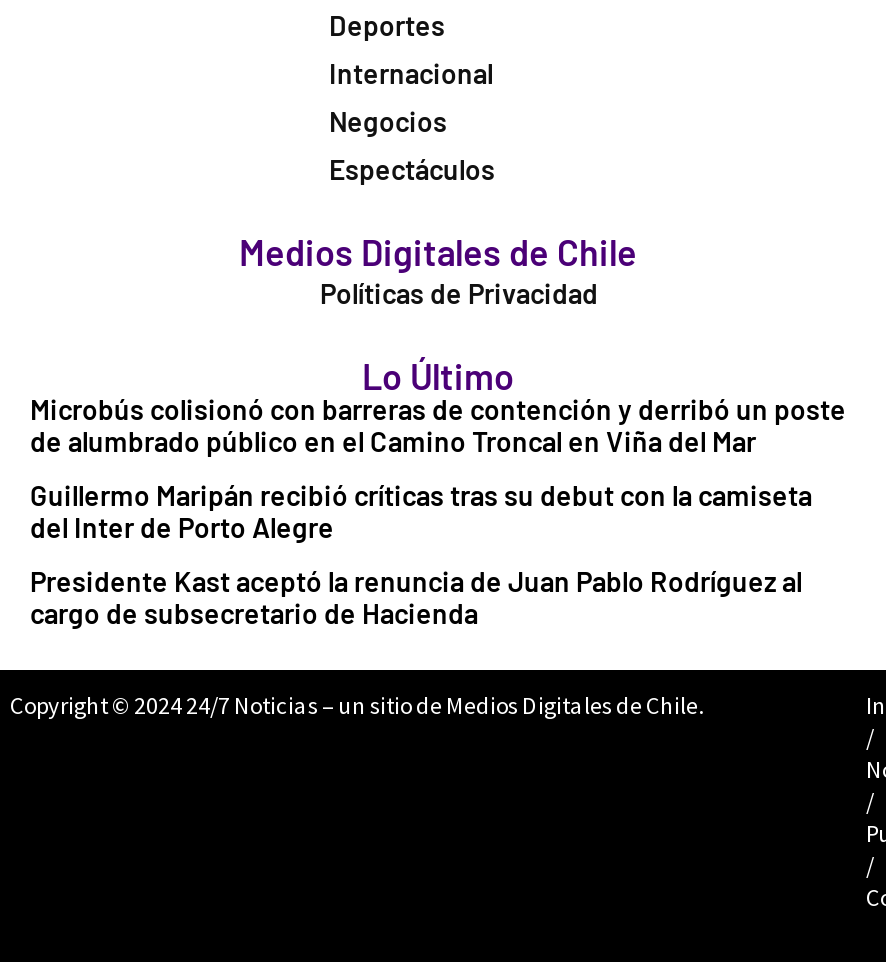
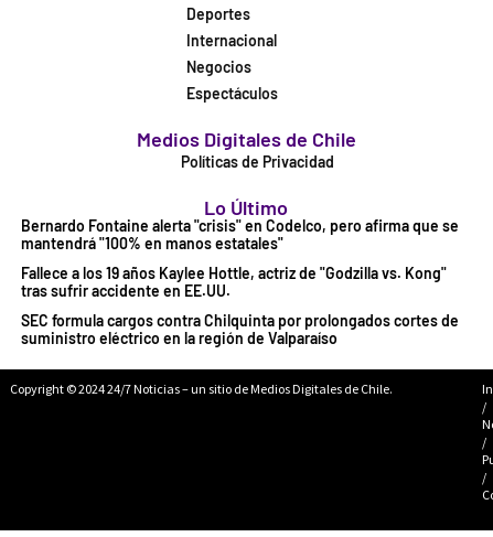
[30,392,846,458] Microbús colisionó con barreras de contención y derribó un poste | de alumbrado público en el Camino Troncal en Viña del Mar -> [21,216,459,252] Bernardo Fontaine alerta "crisis" en Codelco, pero afirma que se | mantendrá "100% en manos estatales"
[30,478,812,544] Guillermo Maripán recibió críticas tras su debut con la camiseta | del Inter de Porto Alegre -> [21,263,447,300] Fallece a los 19 años Kaylee Hottle, actriz de "Godzilla vs. Kong" | tras sufrir accidente en EE.UU.
[30,564,802,630] Presidente Kast aceptó la renuncia de Juan Pablo Rodríguez al | cargo de subsecretario de Hacienda -> [21,311,459,347] SEC formula cargos contra Chilquinta por prolongados cortes de | suministro eléctrico en la región de Valparaíso

